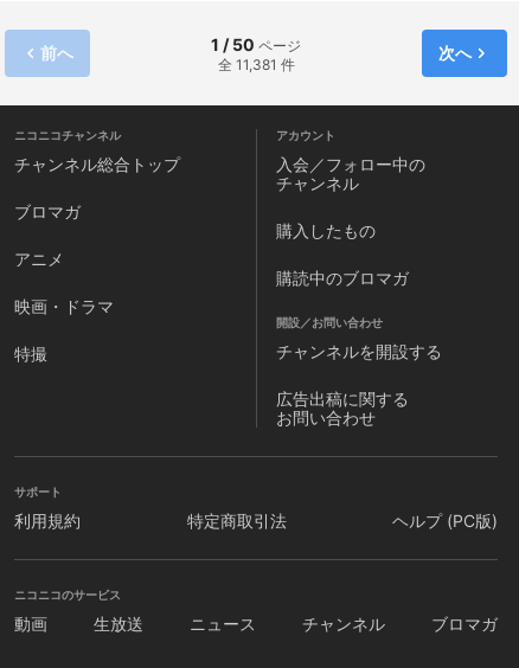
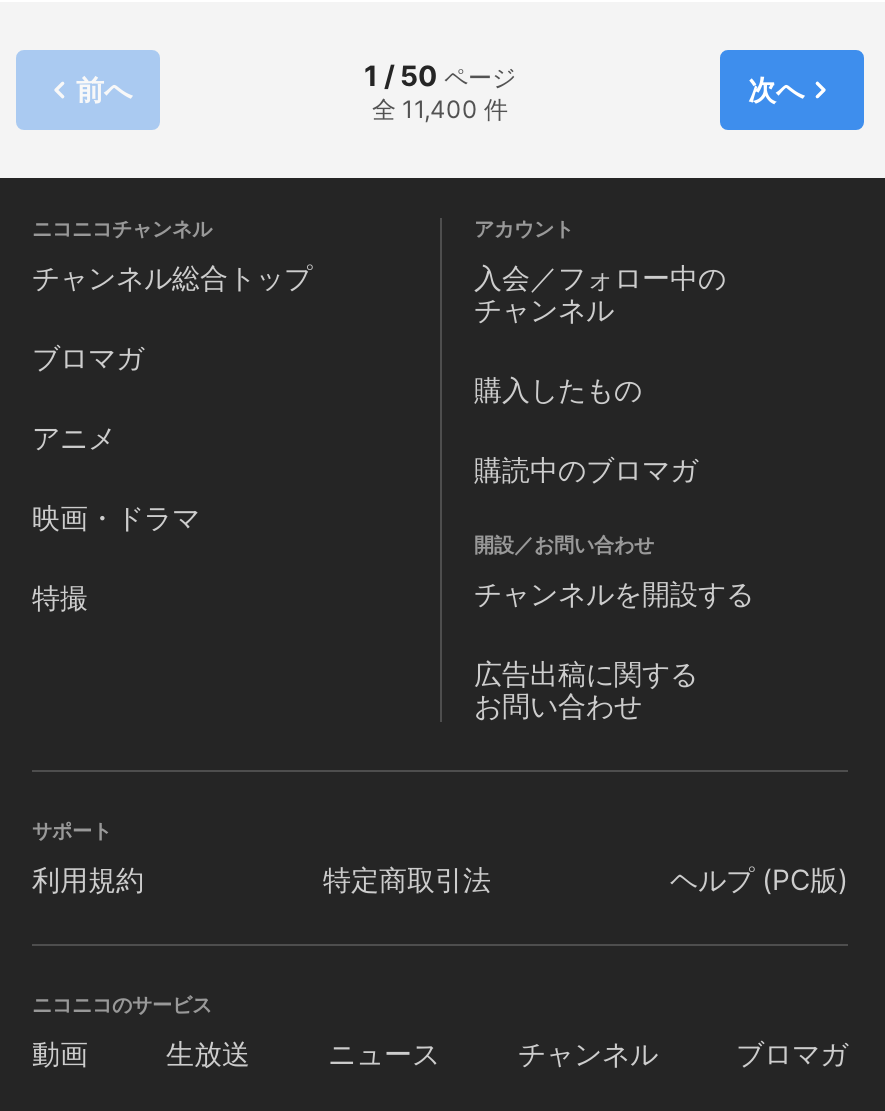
[217,55,294,73] 全 11,381 件 -> [372,93,508,123] 全 11,400 件

